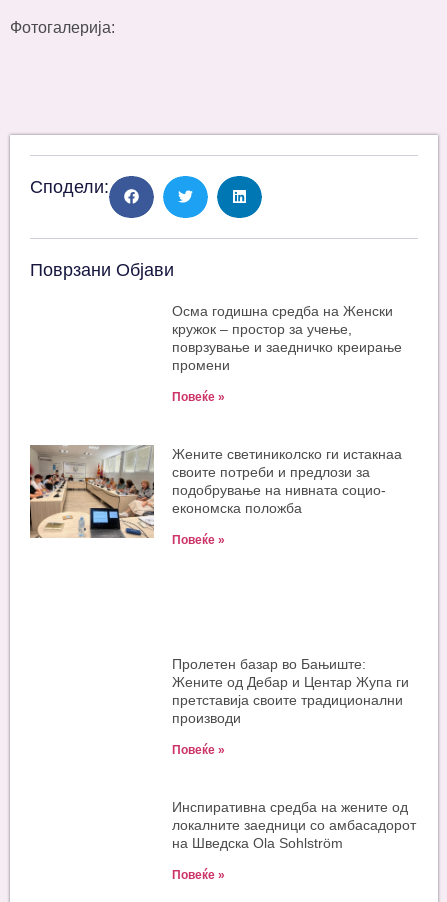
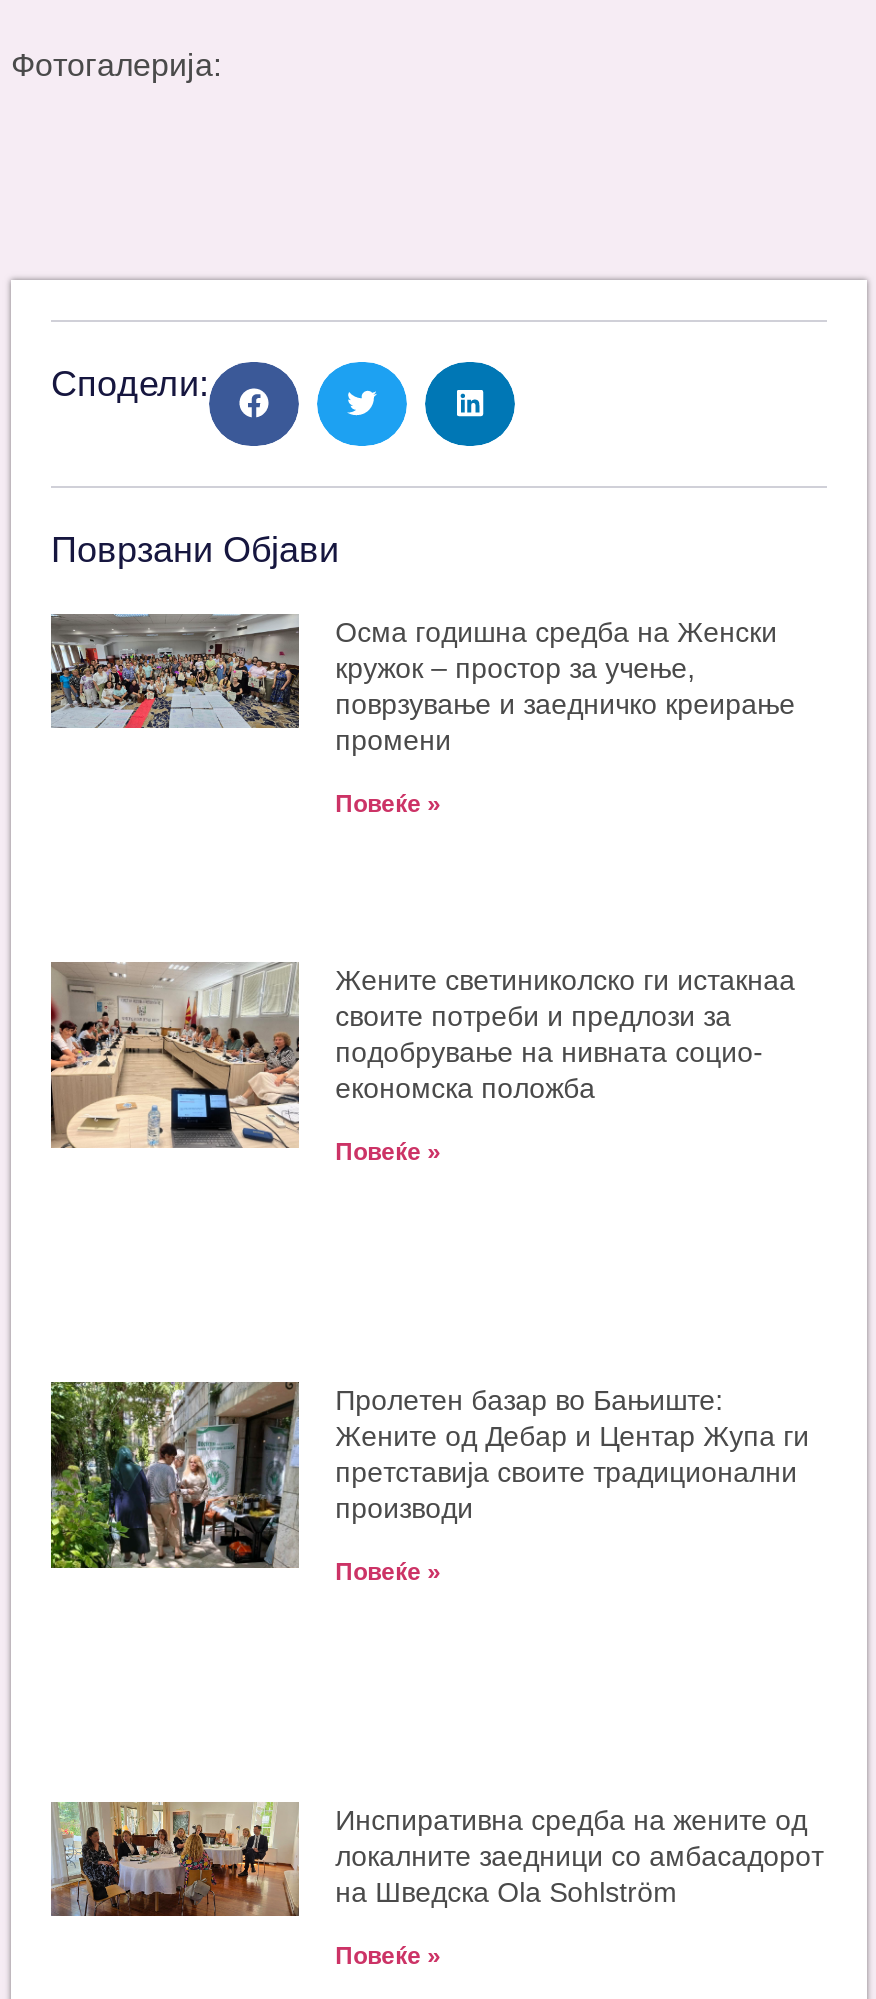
none -> [49,612,301,730] [image]
none -> [49,1380,301,1570] [image]
none -> [49,1800,301,1918] [image]

